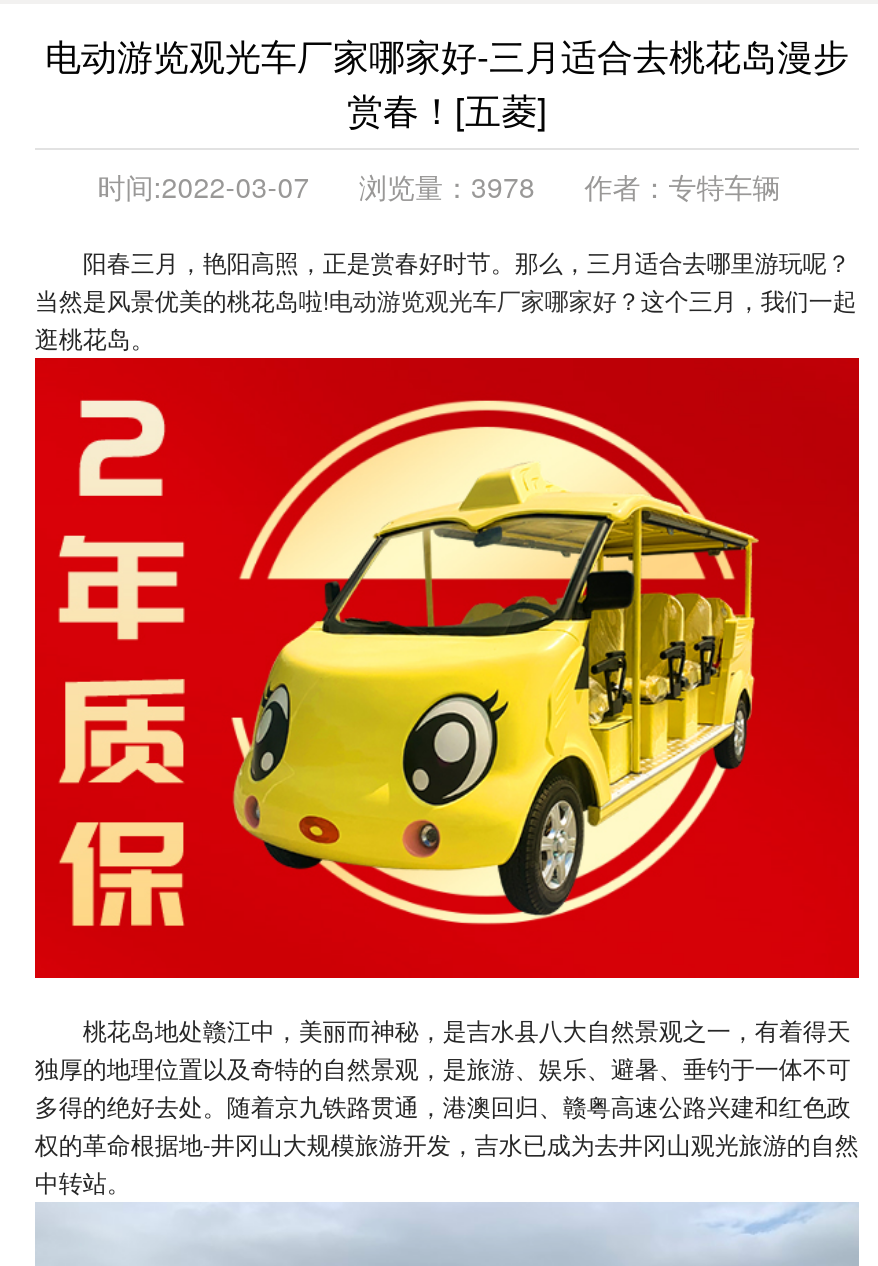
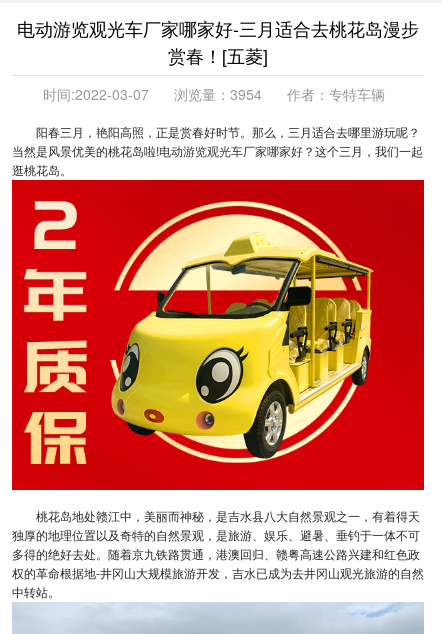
[98,167,780,207] 时间:2022-03-07 浏览量：3978 作者：专特车辆 -> [43,84,385,104] 时间:2022-03-07 浏览量：3954 作者：专特车辆

